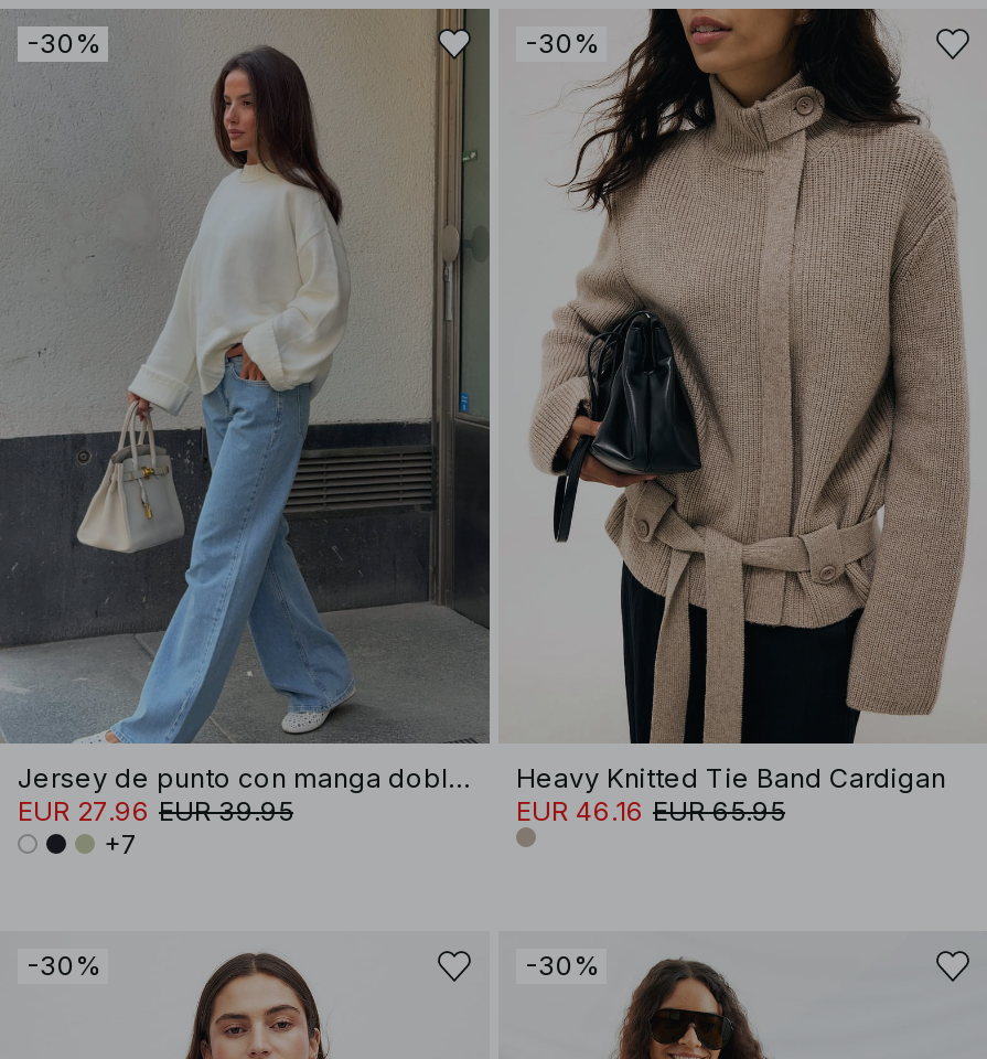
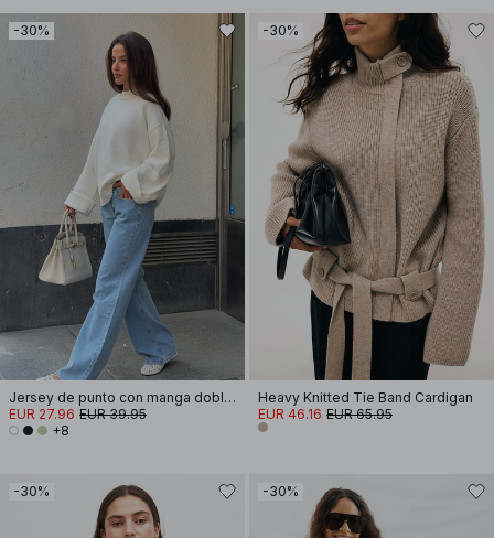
[104,827,139,860] +7 -> [52,422,69,439] +8

